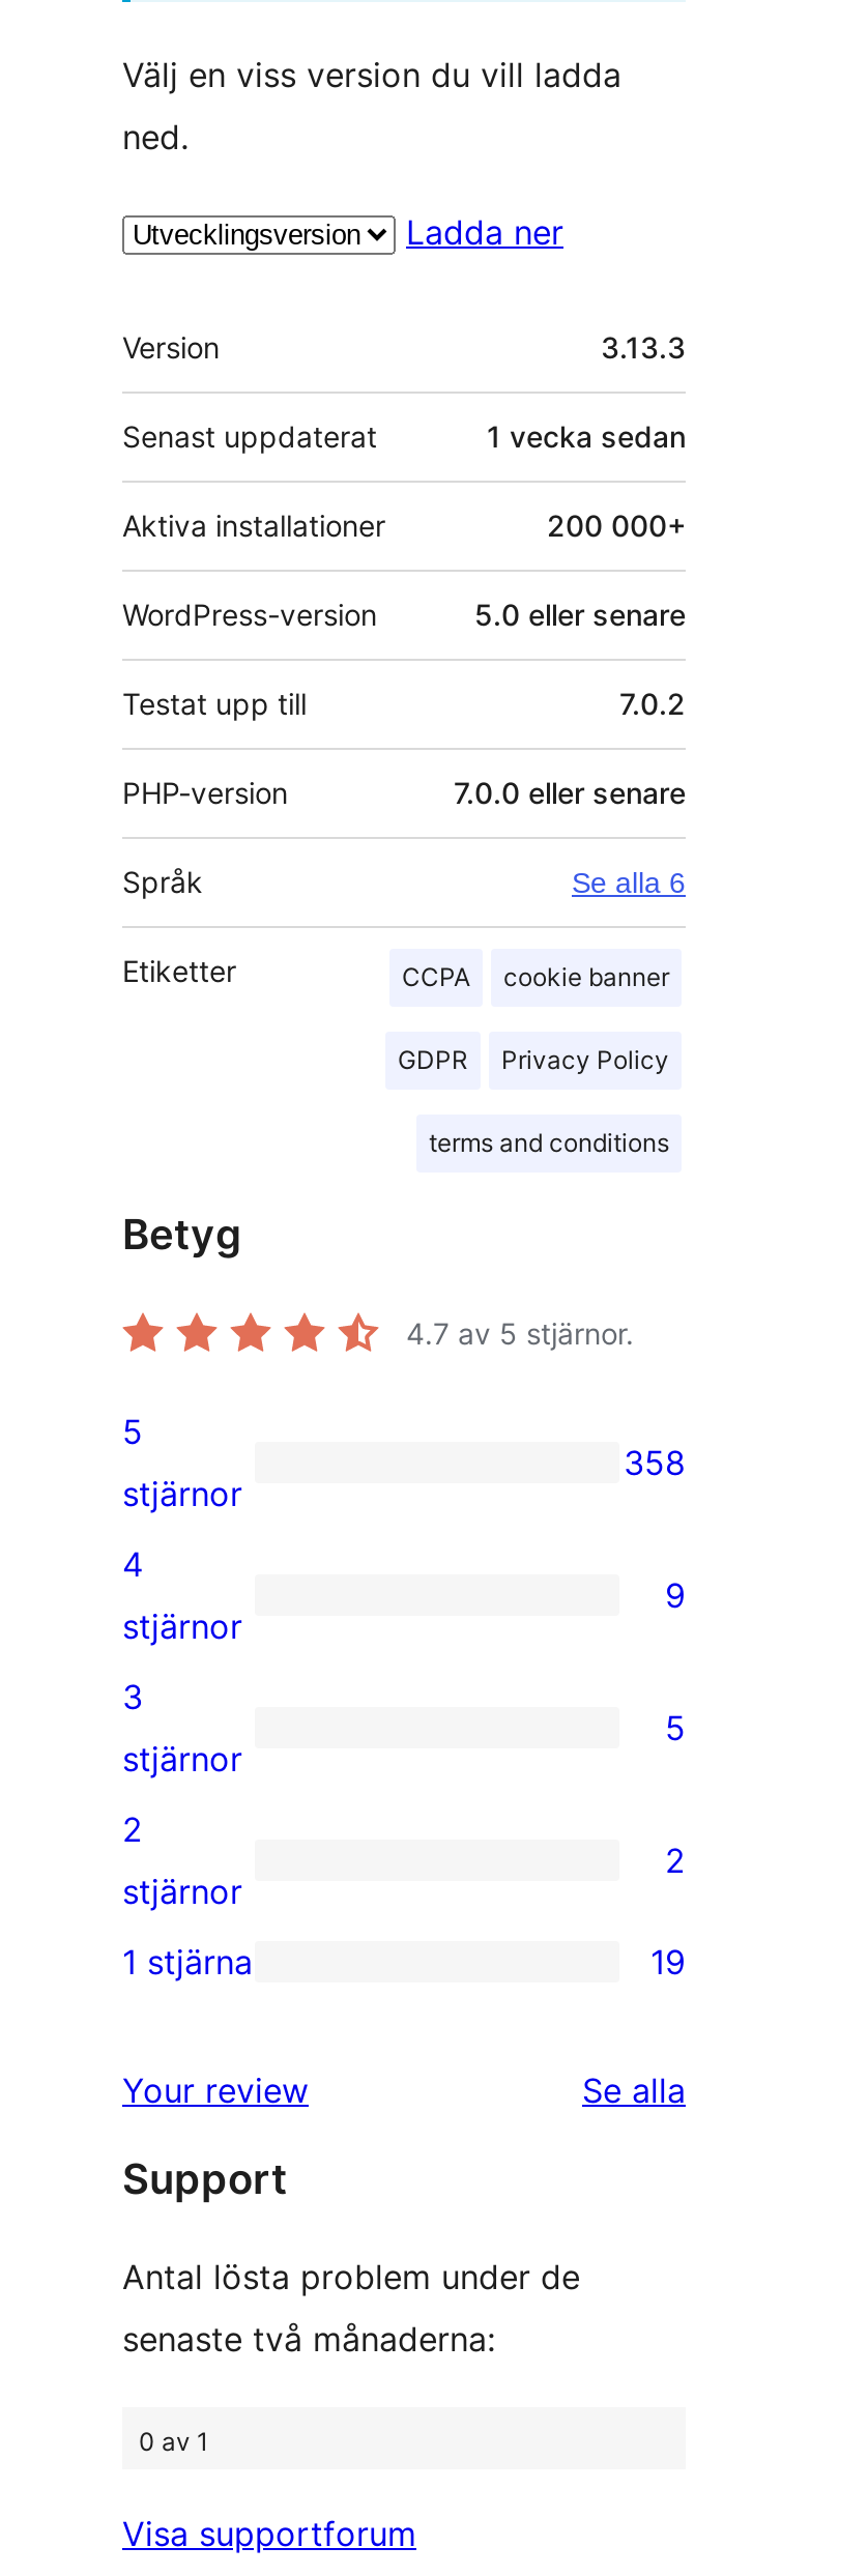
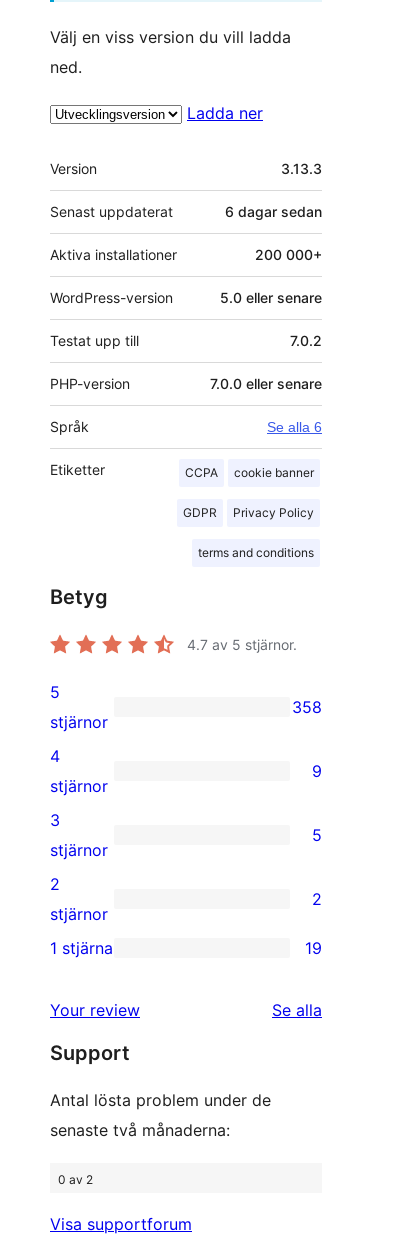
[487,419,686,454] 1 vecka sedan -> [225,203,322,220] 6 dagar sedan
[139,2426,209,2457] 0 av 1 -> [58,1172,93,1187] 0 av 2

